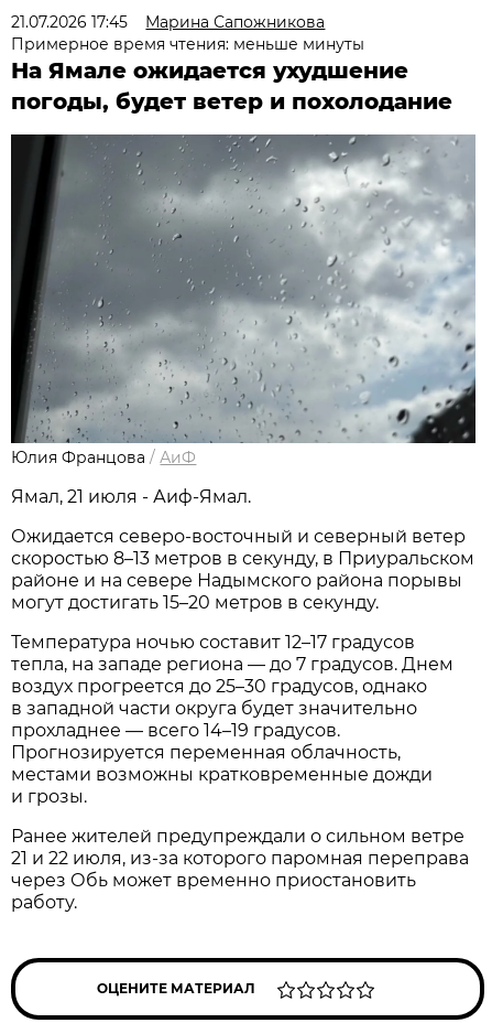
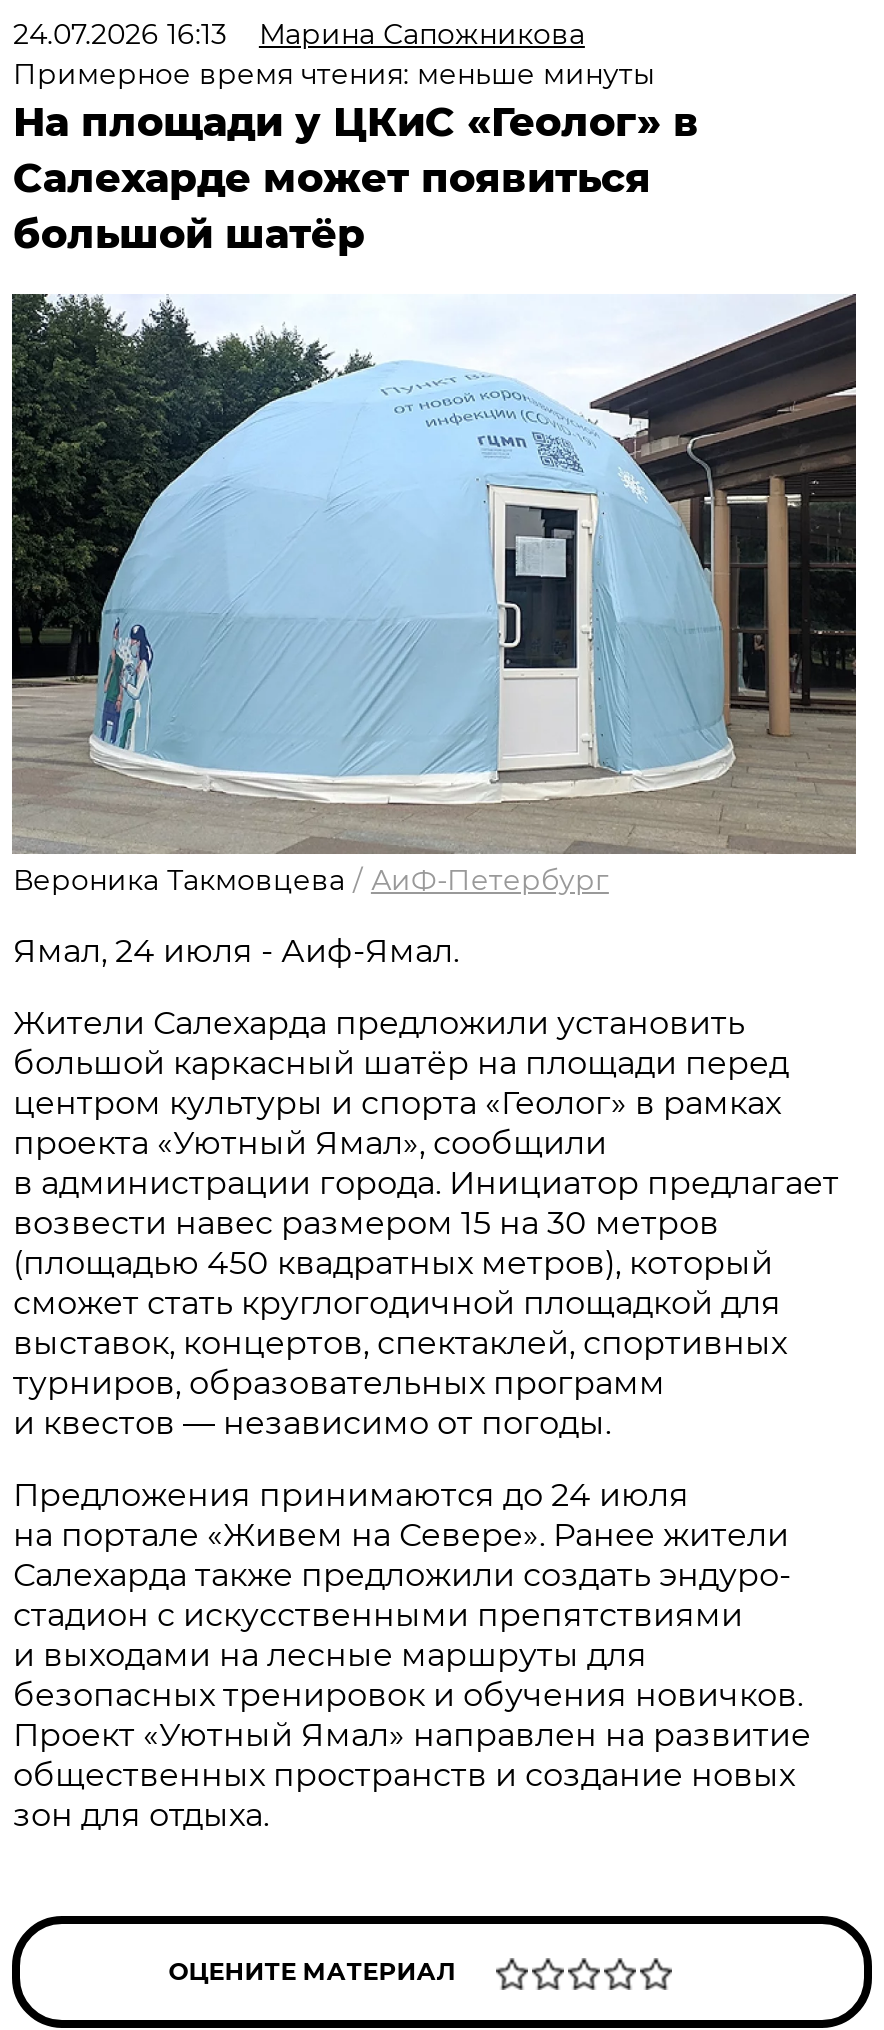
[11,12,325,32] 21.07.2026 17:45 Марина Сапожникова -> [13,16,585,52] 24.07.2026 16:13 Марина Сапожникова
[11,57,453,115] На Ямале ожидается ухудшение | погоды, будет ветер и похолодание -> [13,98,699,258] На площади у ЦКиС «Геолог» в | Салехарде может появиться | большой шатёр
[11,133,477,913] [image] | Юлия Францова / АиФ | Ямал, 21 июля - Аиф-Ямал. | Ожидается северо-восточный и северный ветер | скоростью 8–13 метров в секунду, в Приуральском | районе и на севере Надымского района порывы | могут достигать 15–20 метров в секунду. | Температура ночью составит 12–17 градусов | тепла, на западе региона — до 7 градусов. Днем | воздух прогреется до 25–30 градусов, однако | в западной части округа будет значительно | прохладнее — всего 14–19 градусов. | Прогнозируется переменная облачность, | местами возможны кратковременные дожди | и грозы. | Ранее жителей предупреждали о сильном ветре | 21 и 22 июля, из-за которого паромная переправа | через Обь может временно приостановить | работу. -> [12,292,856,1834] [image] | Вероника Такмовцева / АиФ-Петербург | Ямал, 24 июля - Аиф-Ямал. | Жители Салехарда предложили установить | большой каркасный шатёр на площади перед | центром культуры и спорта «Геолог» в рамках | проекта «Уютный Ямал», сообщили | в администрации города. Инициатор предлагает | возвести навес размером 15 на 30 метров | (площадью 450 квадратных метров), который | сможет стать круглогодичной площадкой для | выставок, концертов, спектаклей, спортивных | турниров, образовательных программ | и квестов — независимо от погоды. | Предложения принимаются до 24 июля | на портале «Живем на Севере». Ранее жители | Салехарда также предложили создать эндуро- | стадион с искусственными препятствиями | и выходами на лесные маршруты для | безопасных тренировок и обучения новичков. | Проект «Уютный Ямал» направлен на развитие | общественных пространств и создание новых | зон для отдыха.

